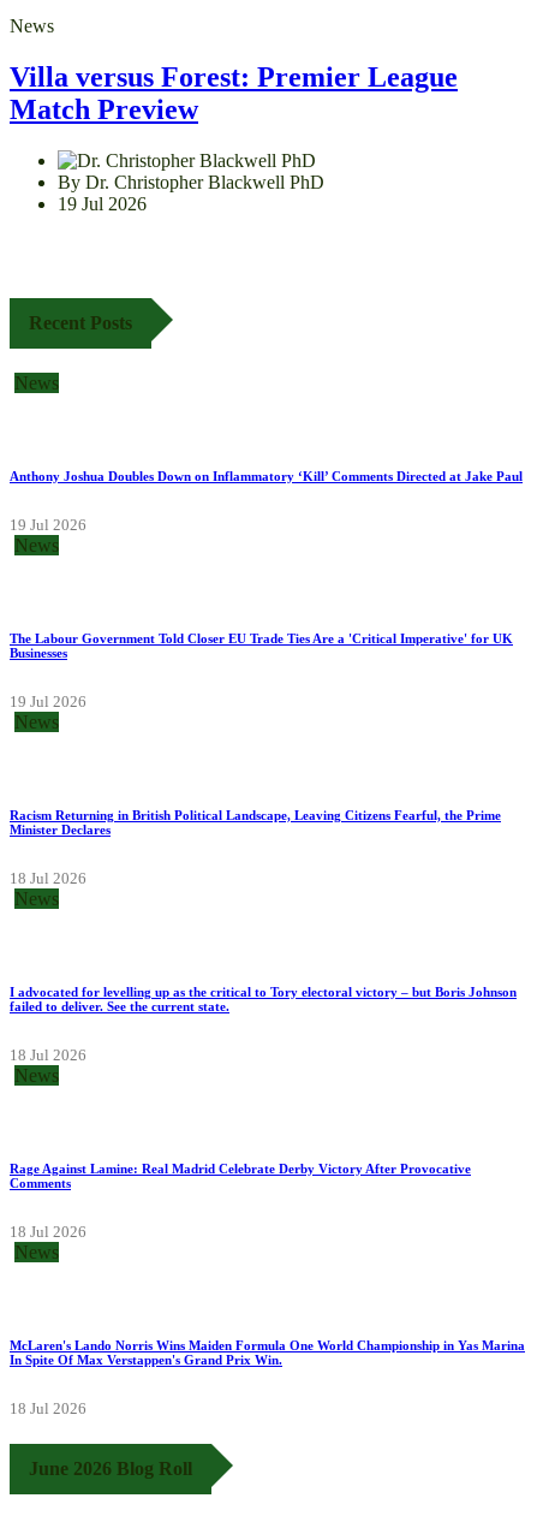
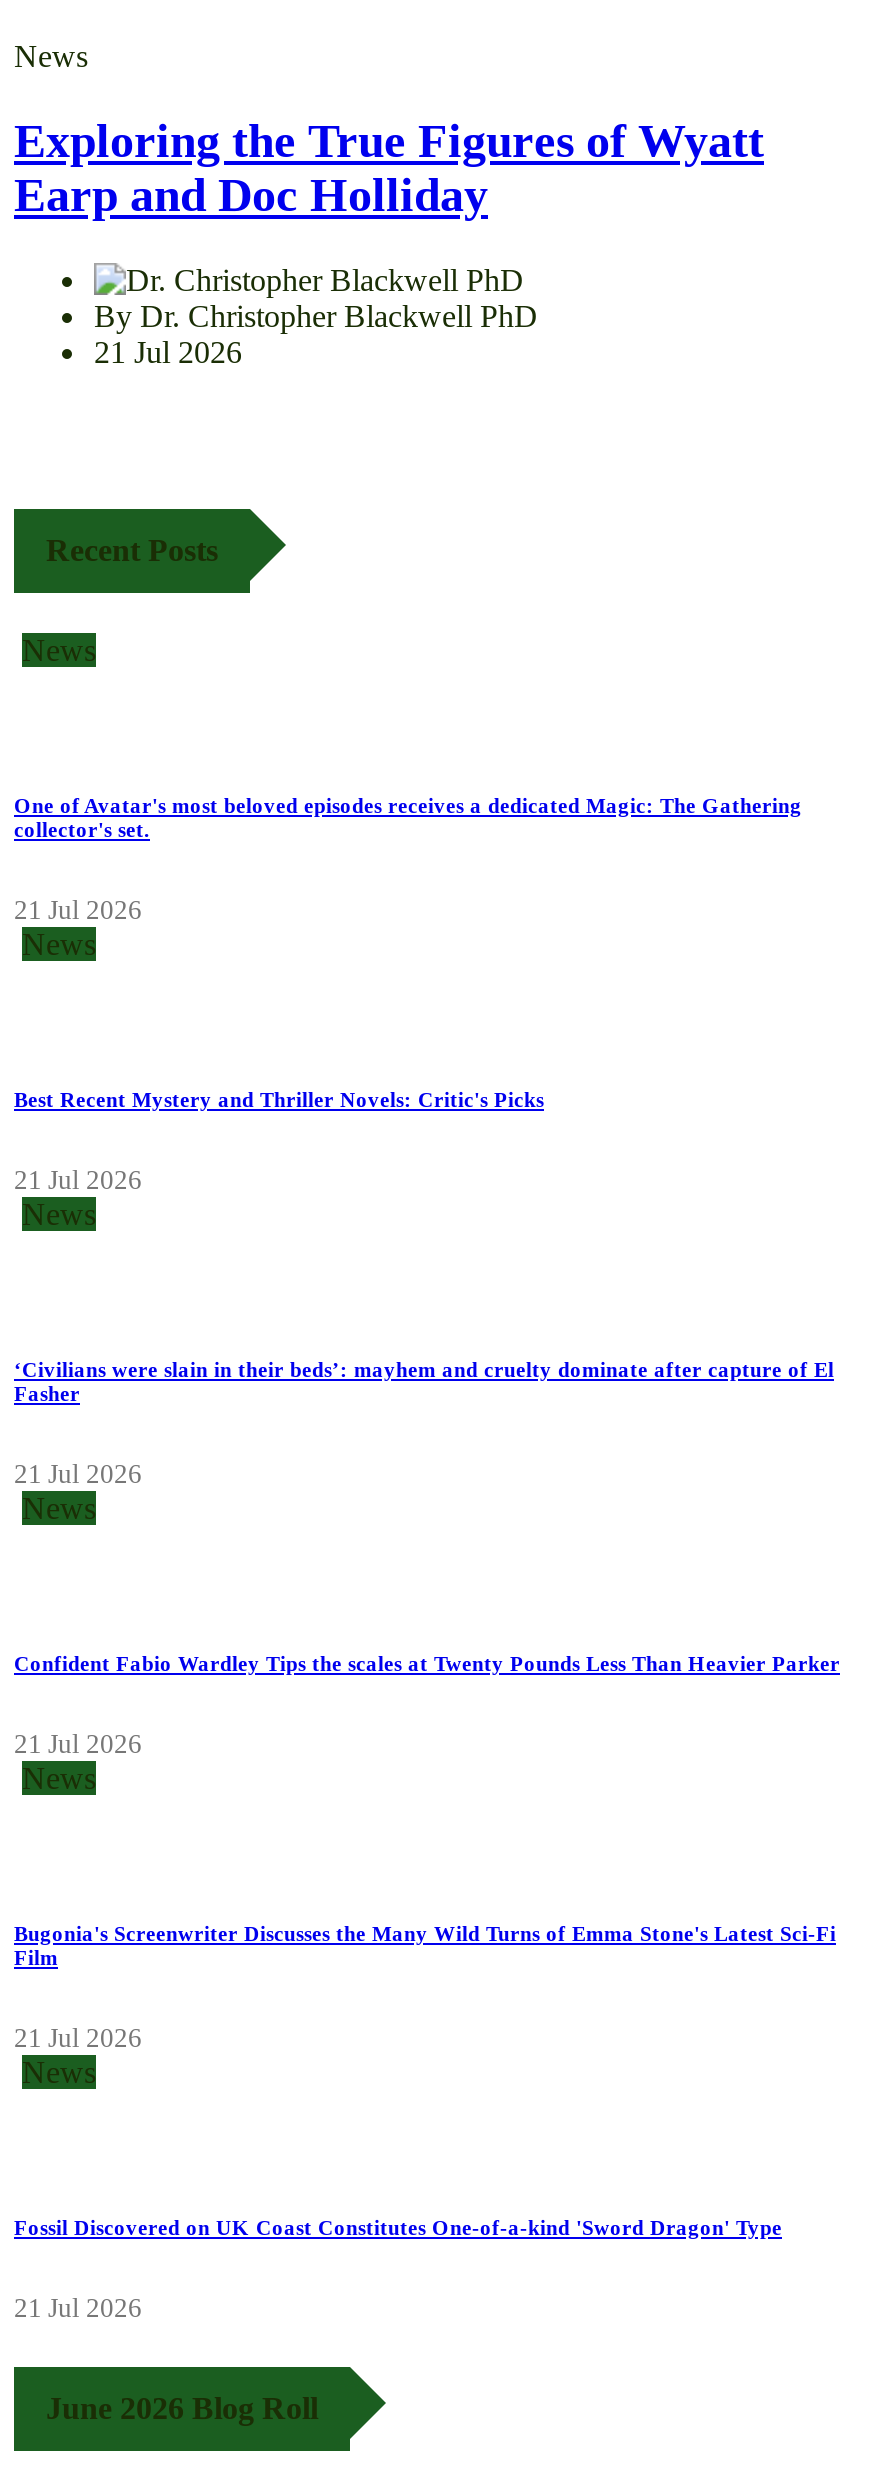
[10,61,458,125] Villa versus Forest: Premier League | Match Preview -> [14,114,764,220] Exploring the True Figures of Wyatt | Earp and Doc Holliday
[58,193,147,214] 19 Jul 2026 -> [94,334,242,368] 21 Jul 2026
[10,469,523,483] Anthony Joshua Doubles Down on Inflammatory ‘Kill’ Comments Directed at Jake Paul -> [14,793,802,841] One of Avatar's most beloved episodes receives a dedicated Magic: The Gathering | collector's set.
[10,516,86,534] 19 Jul 2026 -> [14,895,142,925] 21 Jul 2026
[10,631,513,660] The Labour Government Told Closer EU Trade Ties Are a 'Critical Imperative' for UK | Businesses -> [14,1087,544,1111] Best Recent Mystery and Thriller Novels: Critic's Picks
[10,692,86,711] 19 Jul 2026 -> [14,1165,142,1195] 21 Jul 2026
[10,808,501,837] Racism Returning in British Political Landscape, Leaving Citizens Fearful, the Prime | Minister Declares -> [14,1357,834,1405] ‘Civilians were slain in their beds’: mayhem and cruelty dominate after capture of El | Fasher
[10,869,86,887] 18 Jul 2026 -> [14,1459,142,1489] 21 Jul 2026
[10,984,517,1013] I advocated for levelling up as the critical to Tory electoral victory – but Boris Johnson | failed to deliver. See the current state. -> [14,1651,840,1675] Confident Fabio Wardley Tips the scales at Twenty Pounds Less Than Heavier Parker
[10,1046,86,1064] 18 Jul 2026 -> [14,1729,142,1759] 21 Jul 2026
[10,1161,471,1190] Rage Against Lamine: Real Madrid Celebrate Derby Victory After Provocative | Comments -> [14,1921,836,1969] Bugonia's Screenwriter Discusses the Many Wild Turns of Emma Stone's Latest Sci-Fi | Film
[10,1222,86,1240] 18 Jul 2026 -> [14,2023,142,2053] 21 Jul 2026
[10,1338,525,1367] McLaren's Lando Norris Wins Maiden Formula One World Championship in Yas Marina | In Spite Of Max Verstappen's Grand Prix Win. -> [14,2215,782,2239] Fossil Discovered on UK Coast Constitutes One-of-a-kind 'Sword Dragon' Type
[10,1399,86,1417] 18 Jul 2026 -> [14,2292,142,2322] 21 Jul 2026

